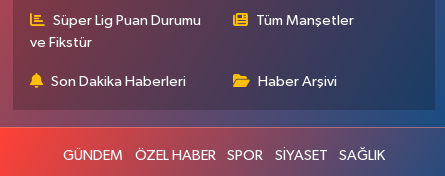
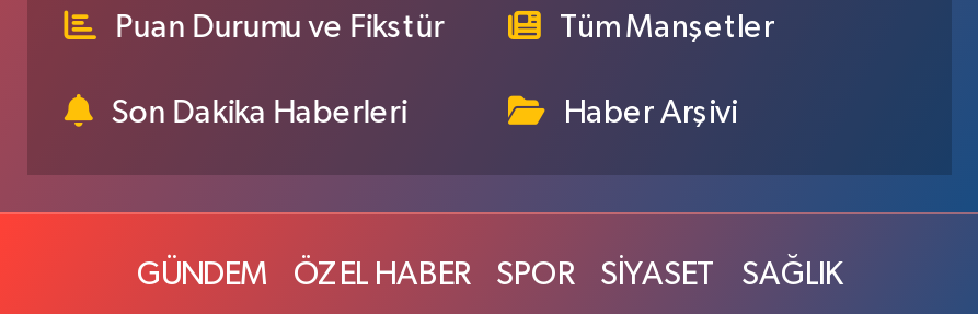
[30,13,201,50] Süper Lig Puan Durumu | ve Fikstür -> [115,11,444,44] Puan Durumu ve Fikstür

